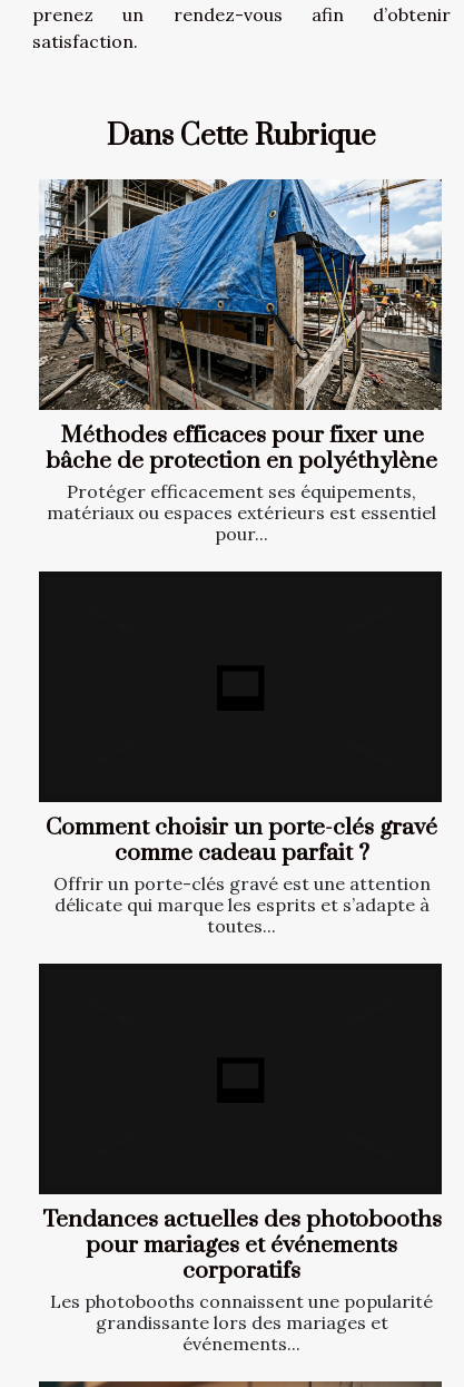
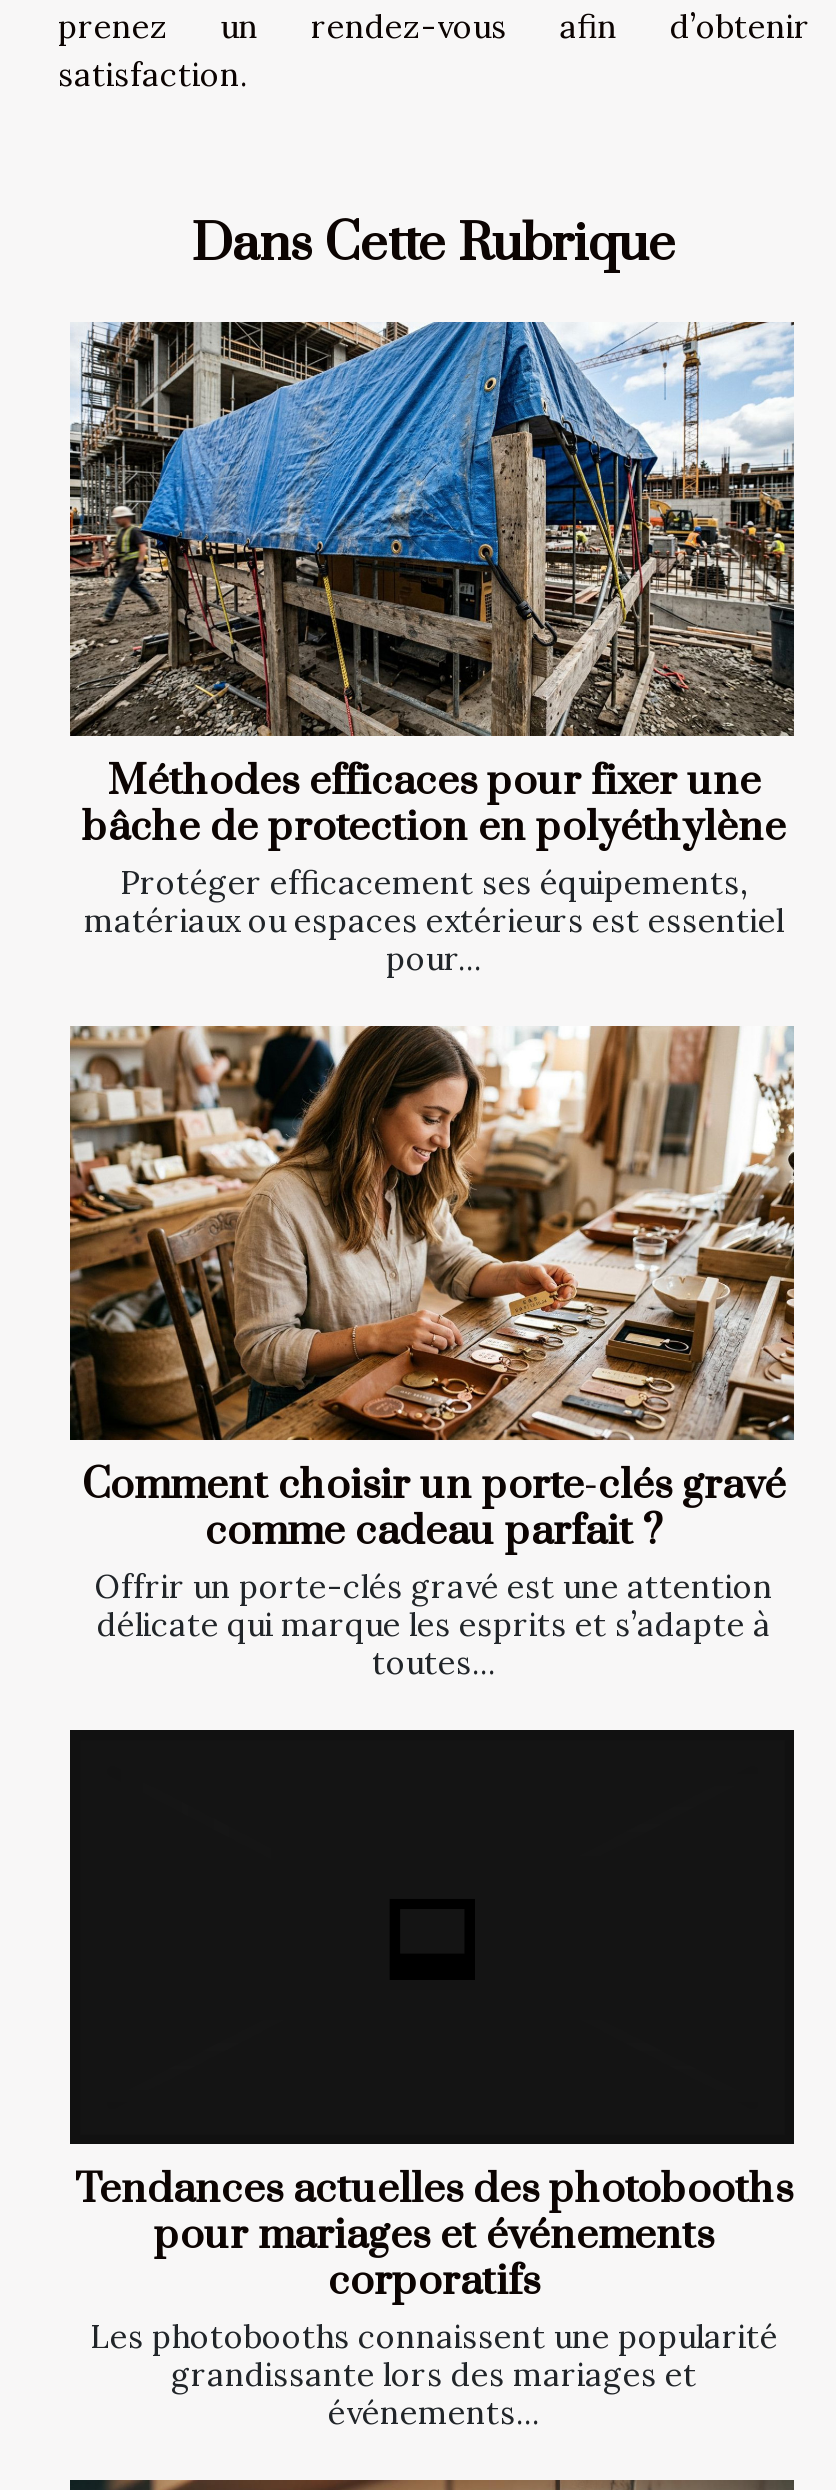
none -> [68,1024,796,1442] [image]

